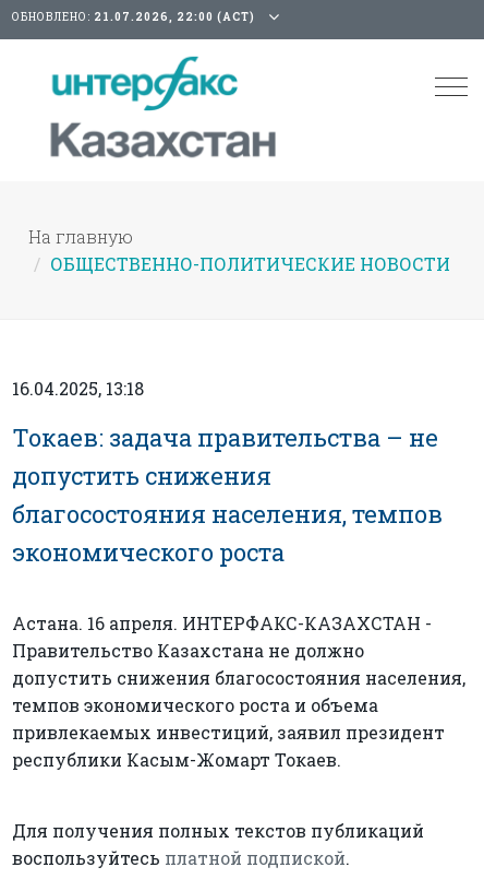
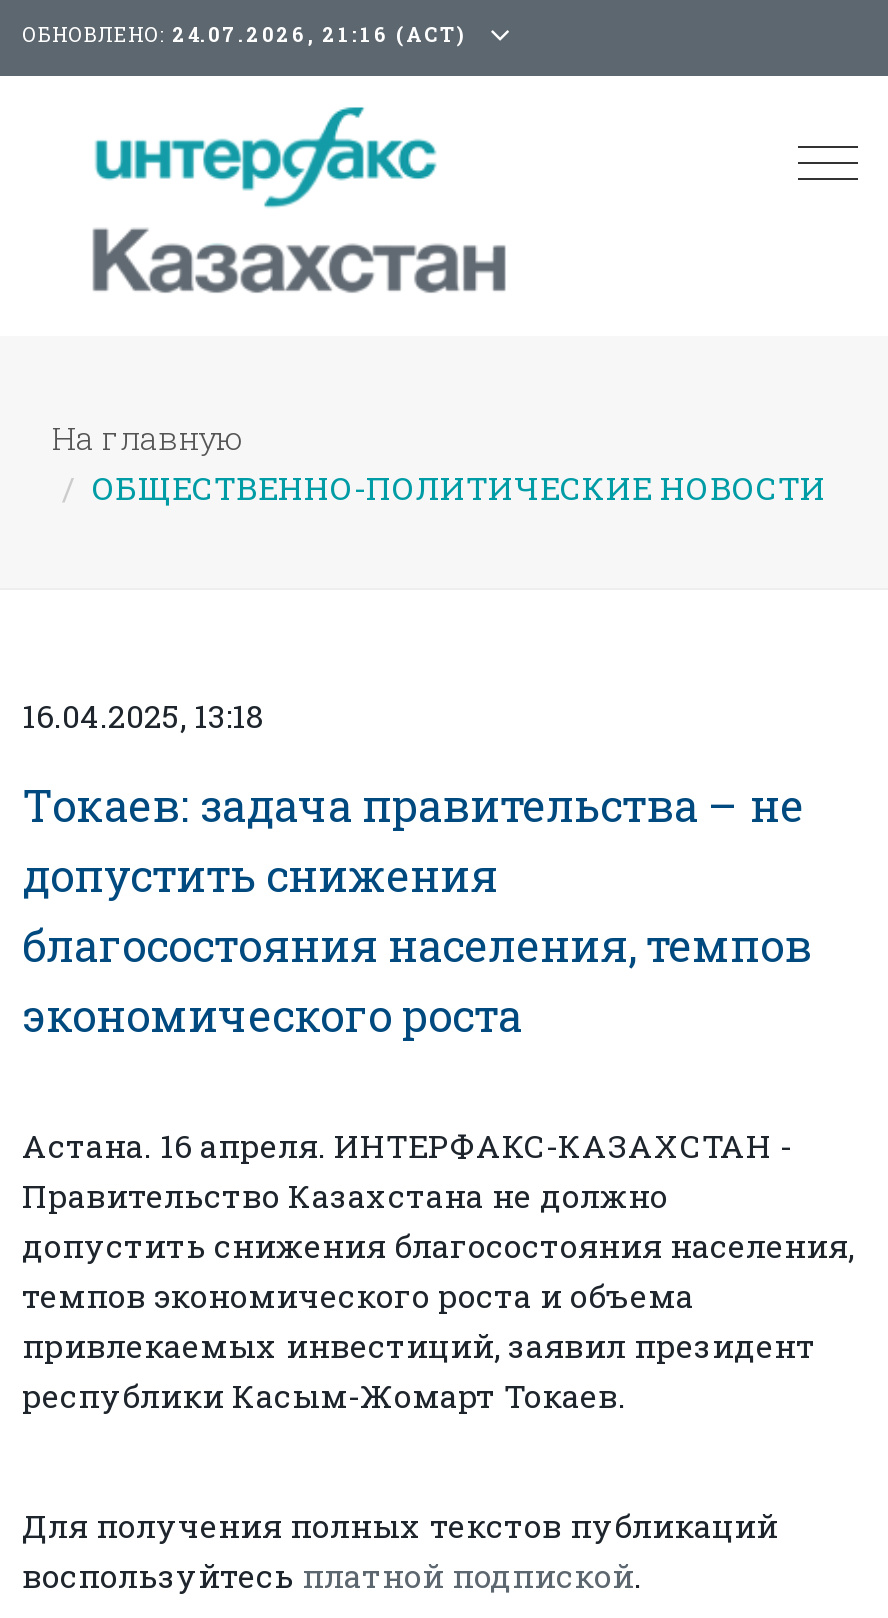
[12,10,255,24] ОБНОВЛЕНО: 21.07.2026, 22:00 (АСТ) -> [22,22,466,48] ОБНОВЛЕНО: 24.07.2026, 21:16 (АСТ)

